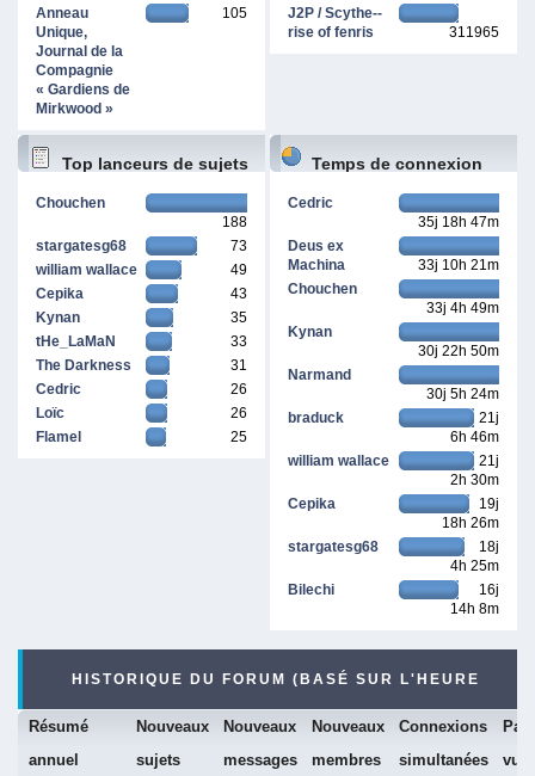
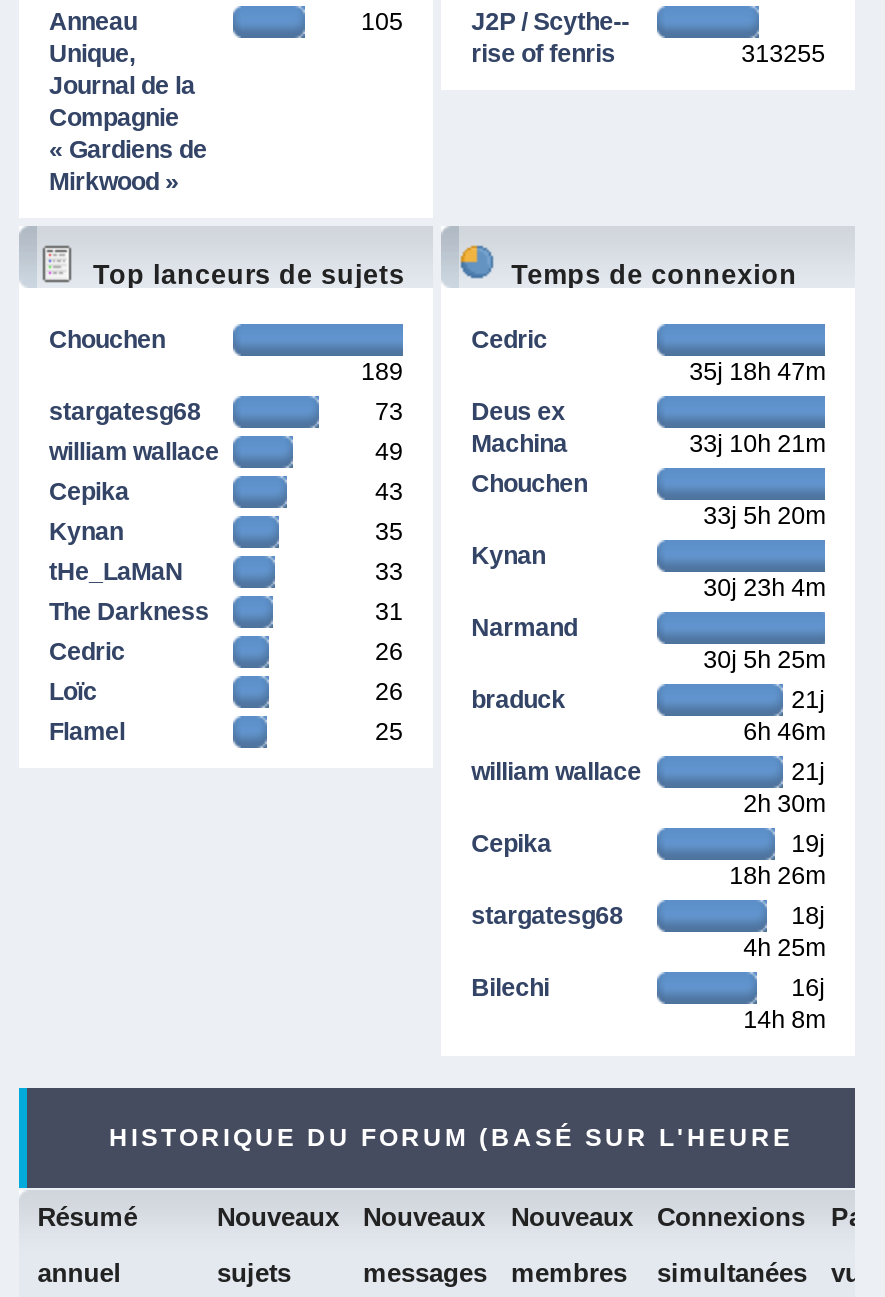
[449,24,499,41] 311965 -> [741,40,825,68] 313255
[222,213,247,230] 188 -> [361,357,403,385] 189
[426,299,499,316] 33j 4h 49m -> [703,501,825,529] 33j 5h 20m
[418,342,499,359] 30j 22h 50m -> [703,573,825,601] 30j 23h 4m
[426,385,499,402] 30j 5h 24m -> [703,645,825,673] 30j 5h 25m

